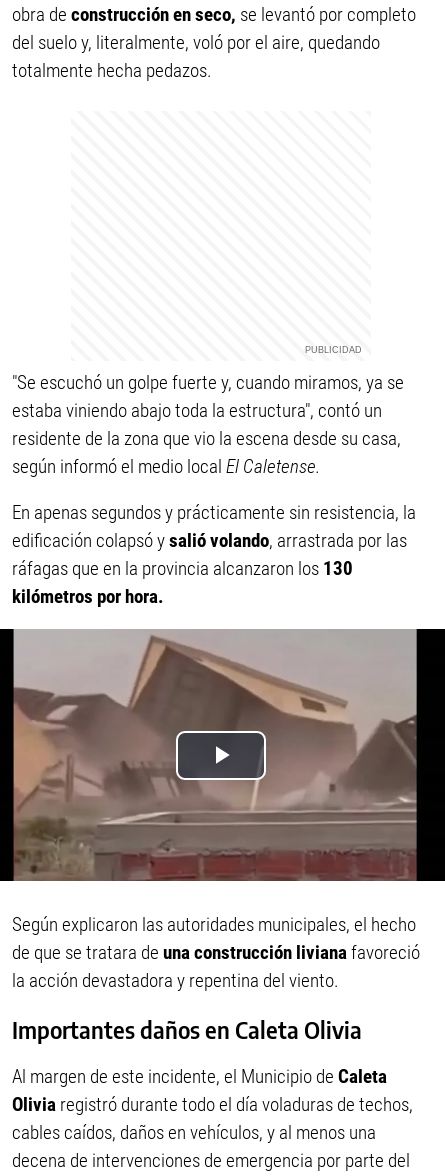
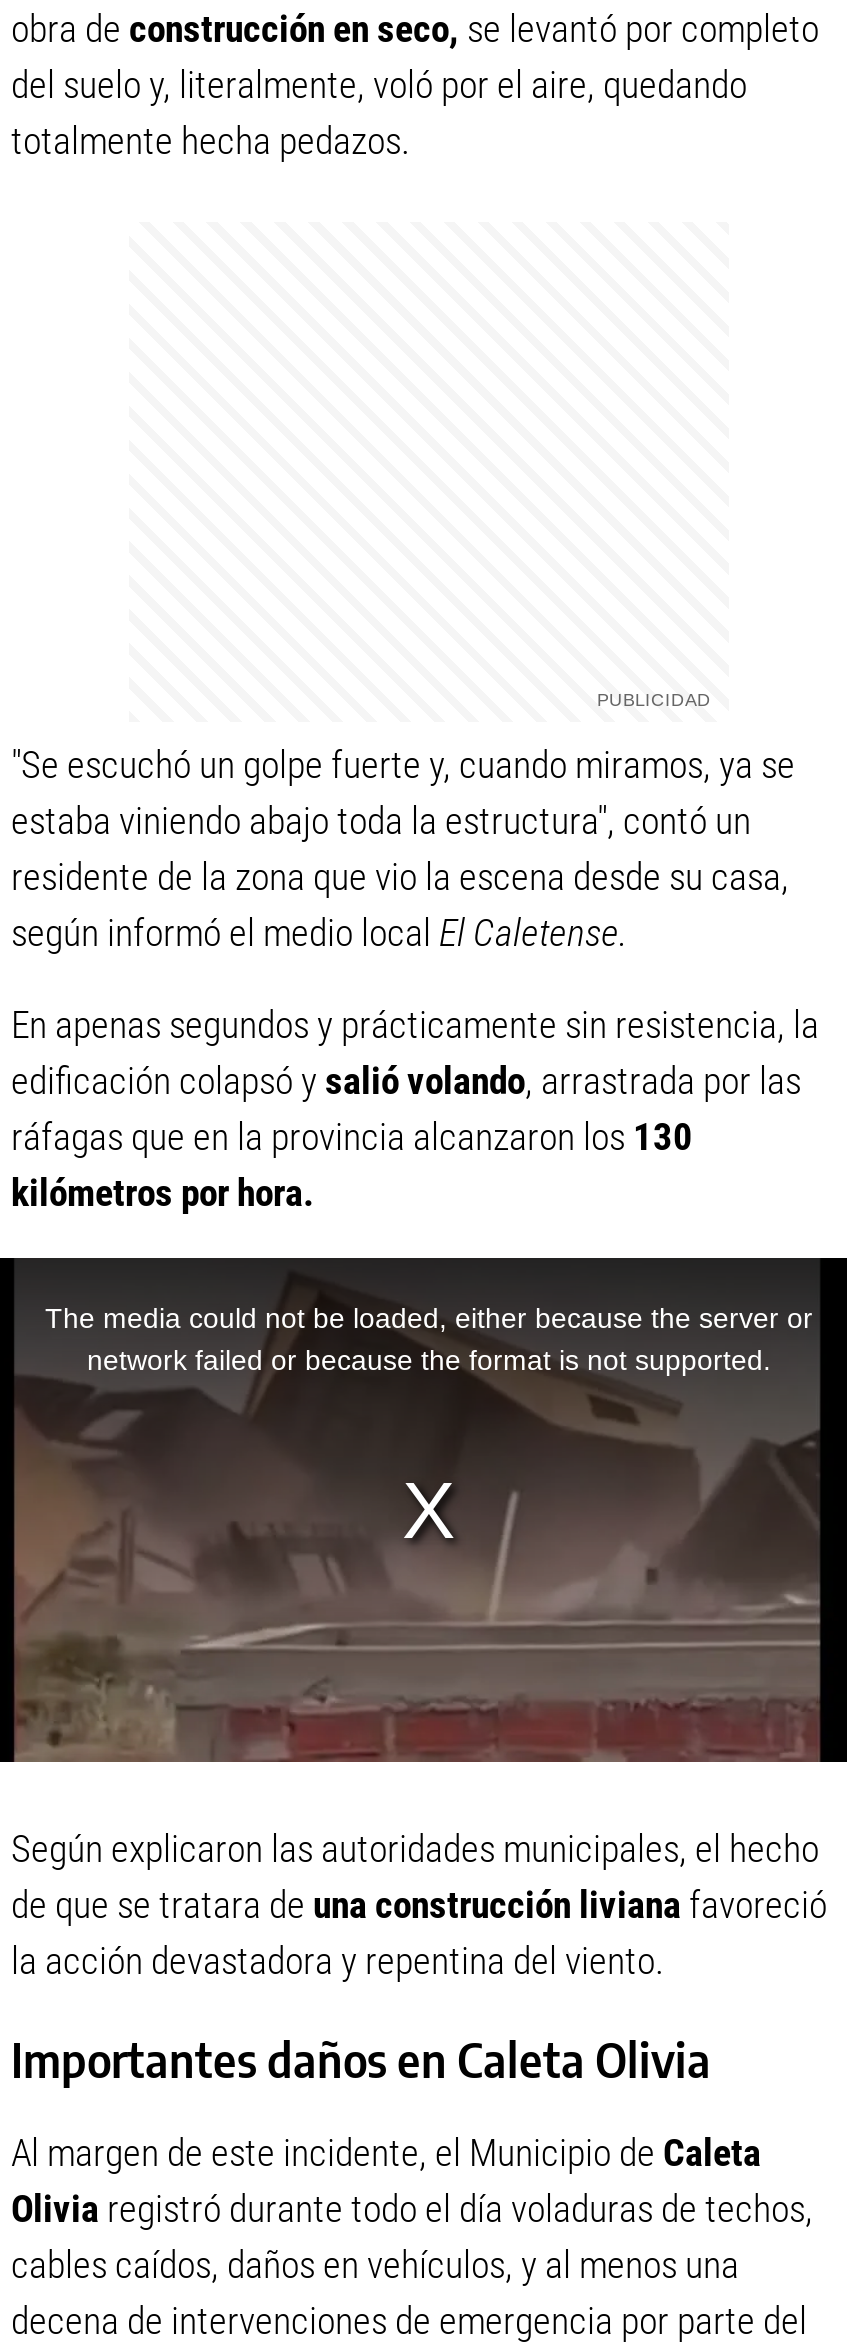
[13,629,417,823] [image] -> [15,1258,819,1642] [image]

